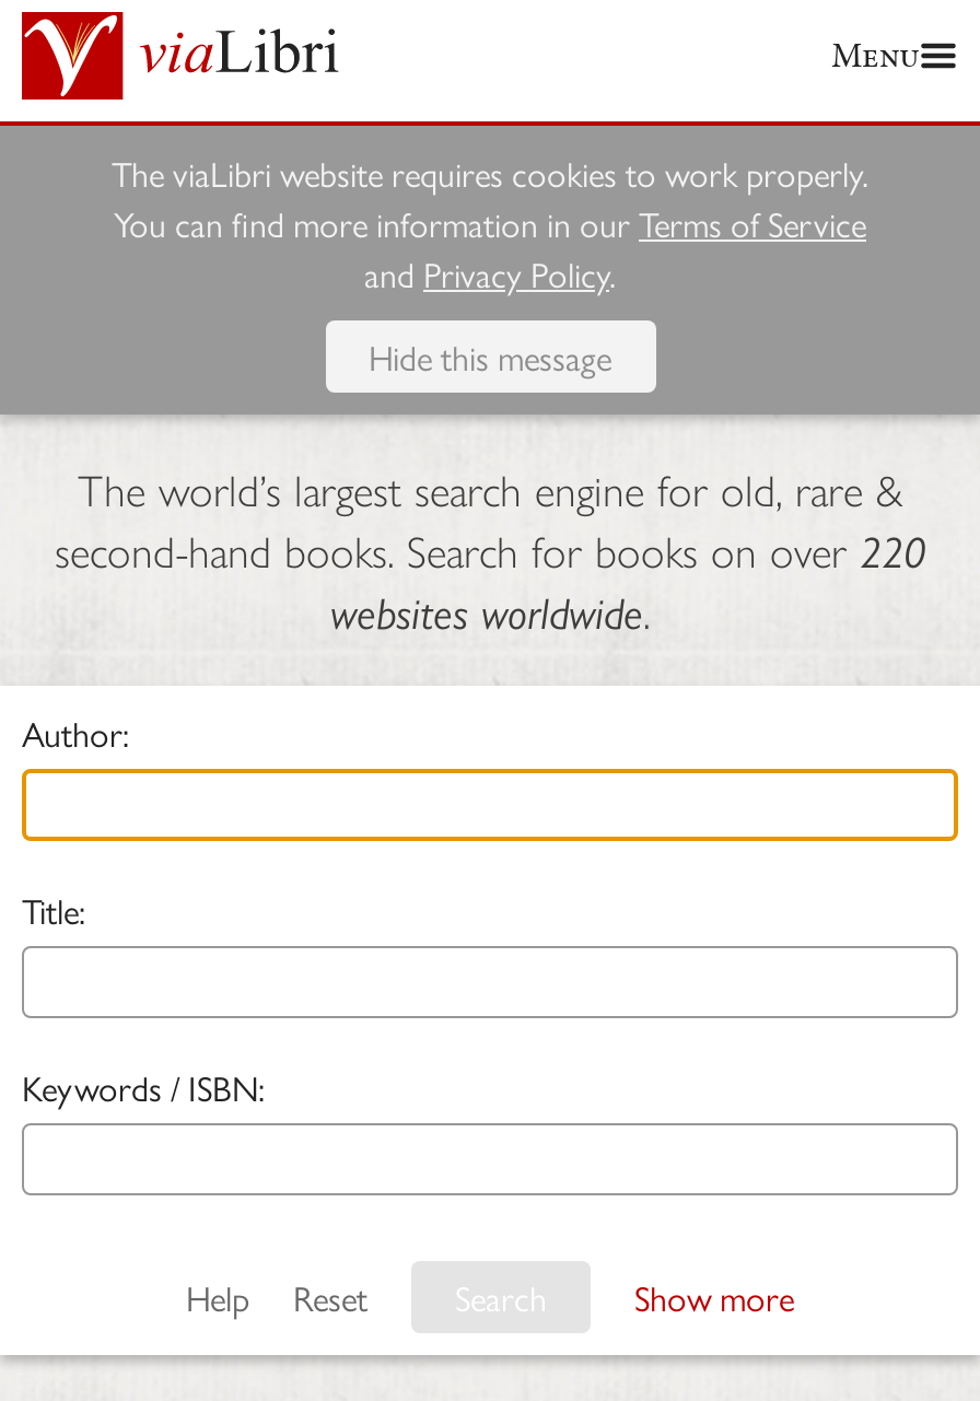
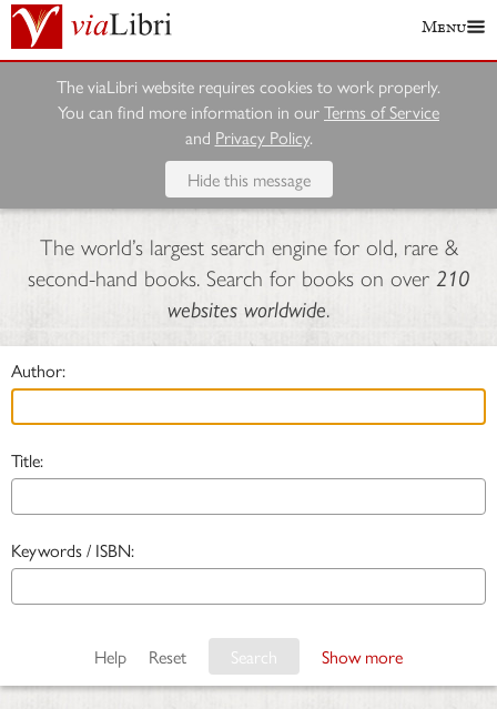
[55,517,925,581] second-hand books. Search for books on over 220 -> [28,261,469,293] second-hand books. Search for books on over 210

